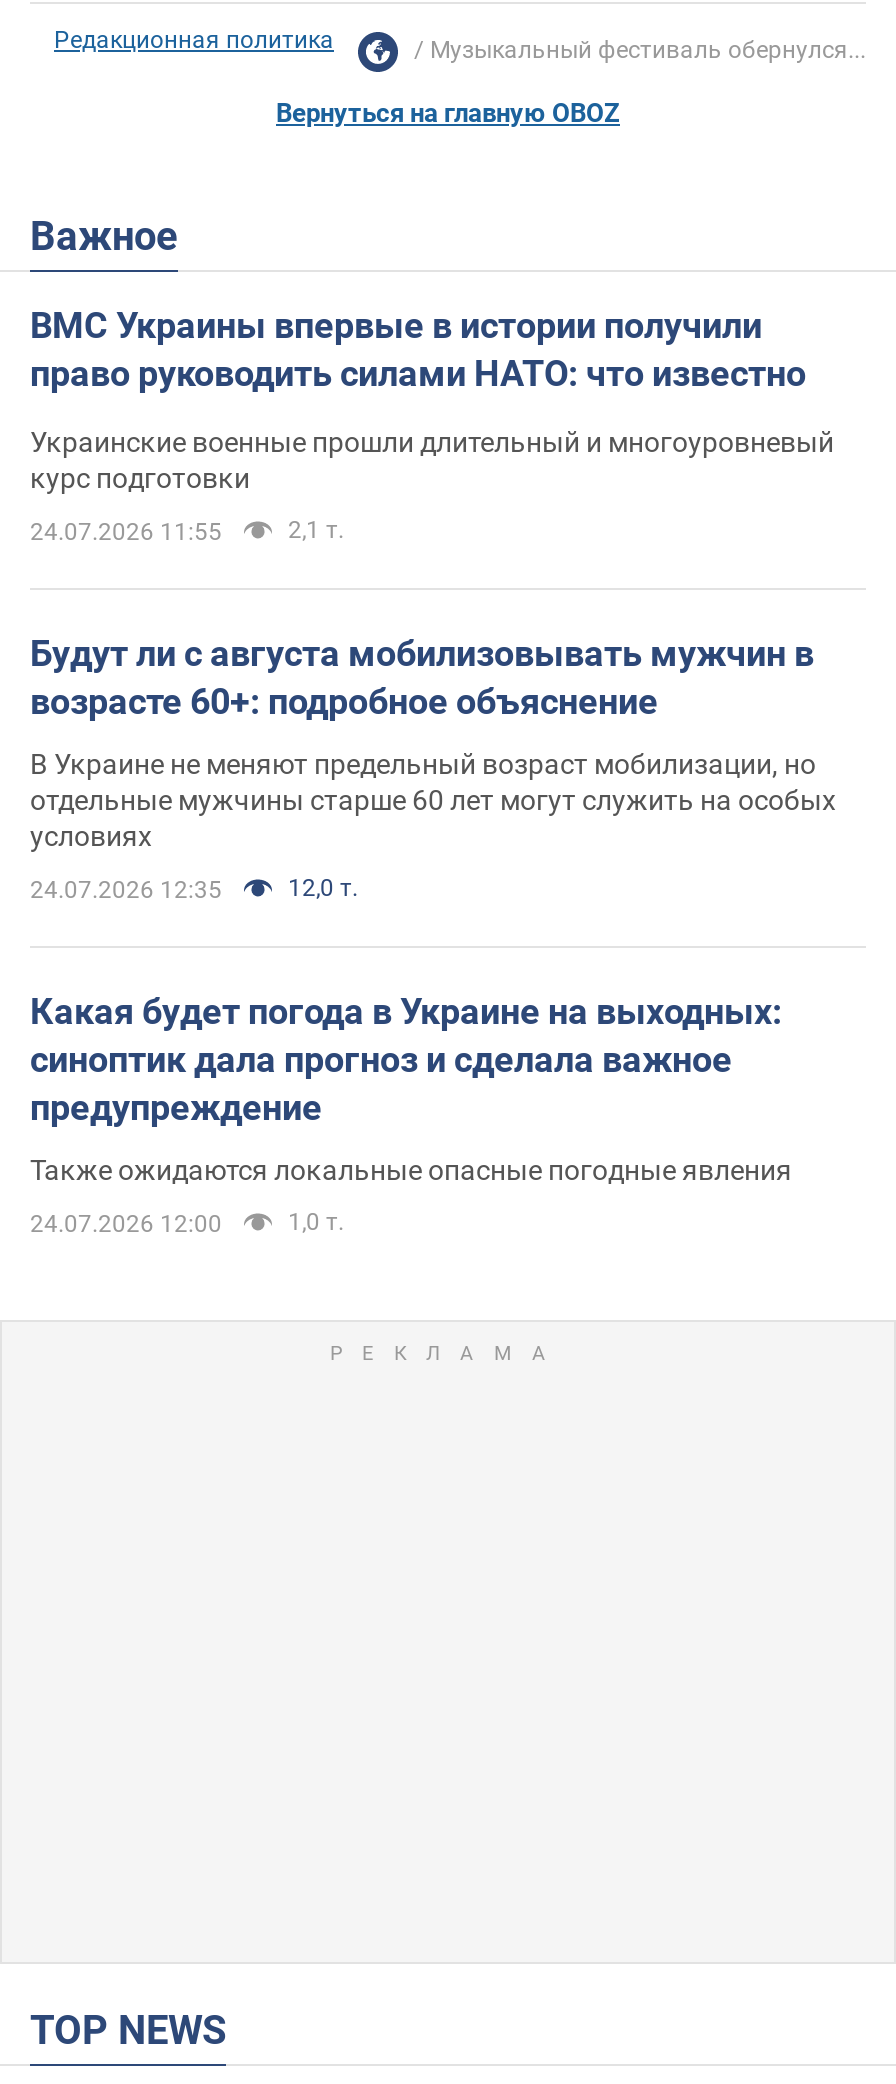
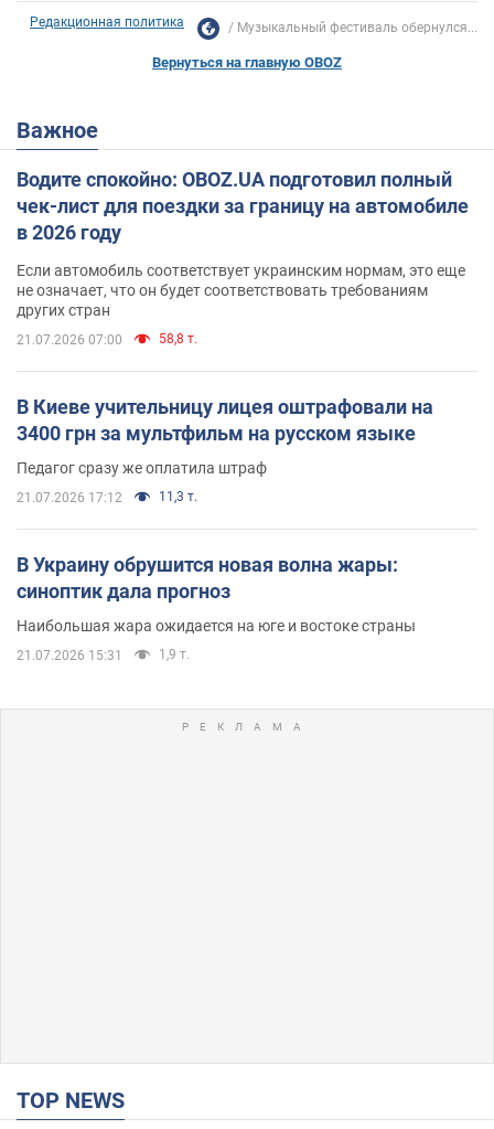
[30,305,806,395] ВМС Украины впервые в истории получили | право руководить силами НАТО: что известно -> [17,168,469,244] Водите спокойно: OBOZ.UA подготовил полный | чек-лист для поездки за границу на автомобиле | в 2026 году
[30,427,834,495] Украинские военные прошли длительный и многоуровневый | курс подготовки -> [17,262,465,319] Если автомобиль соответствует украинским нормам, это еще | не означает, что он будет соответствовать требованиям | других стран
[30,517,344,547] 24.07.2026 11:55 | 2,1 т. -> [17,331,197,348] 21.07.2026 07:00 | 58,8 т.
[30,633,814,723] Будут ли с августа мобилизовывать мужчин в | возрасте 60+: подробное объяснение -> [17,395,433,445] В Киеве учительницу лицея оштрафовали на | 3400 грн за мультфильм на русском языке
[30,749,836,853] В Украине не меняют предельный возраст мобилизации, но | отдельные мужчины старше 60 лет могут служить на особых | условиях -> [17,459,267,477] Педагог сразу же оплатила штраф
[30,875,358,905] 24.07.2026 12:35 | 12,0 т. -> [17,489,197,506] 21.07.2026 17:12 | 11,3 т.
[30,991,782,1129] Какая будет погода в Украине на выходных: | синоптик дала прогноз и сделала важное | предупреждение -> [17,553,398,603] В Украину обрушится новая волна жары: | синоптик дала прогноз
[30,1155,792,1187] Также ожидаются локальные опасные погодные явления -> [17,617,416,635] Наибольшая жара ожидается на юге и востоке страны
[30,1209,344,1239] 24.07.2026 12:00 | 1,0 т. -> [17,647,190,664] 21.07.2026 15:31 | 1,9 т.

